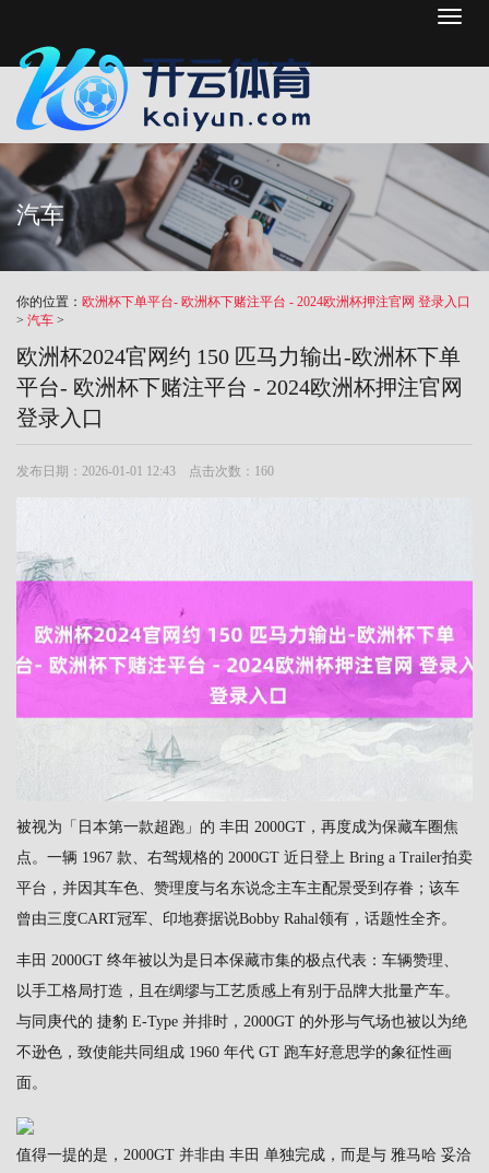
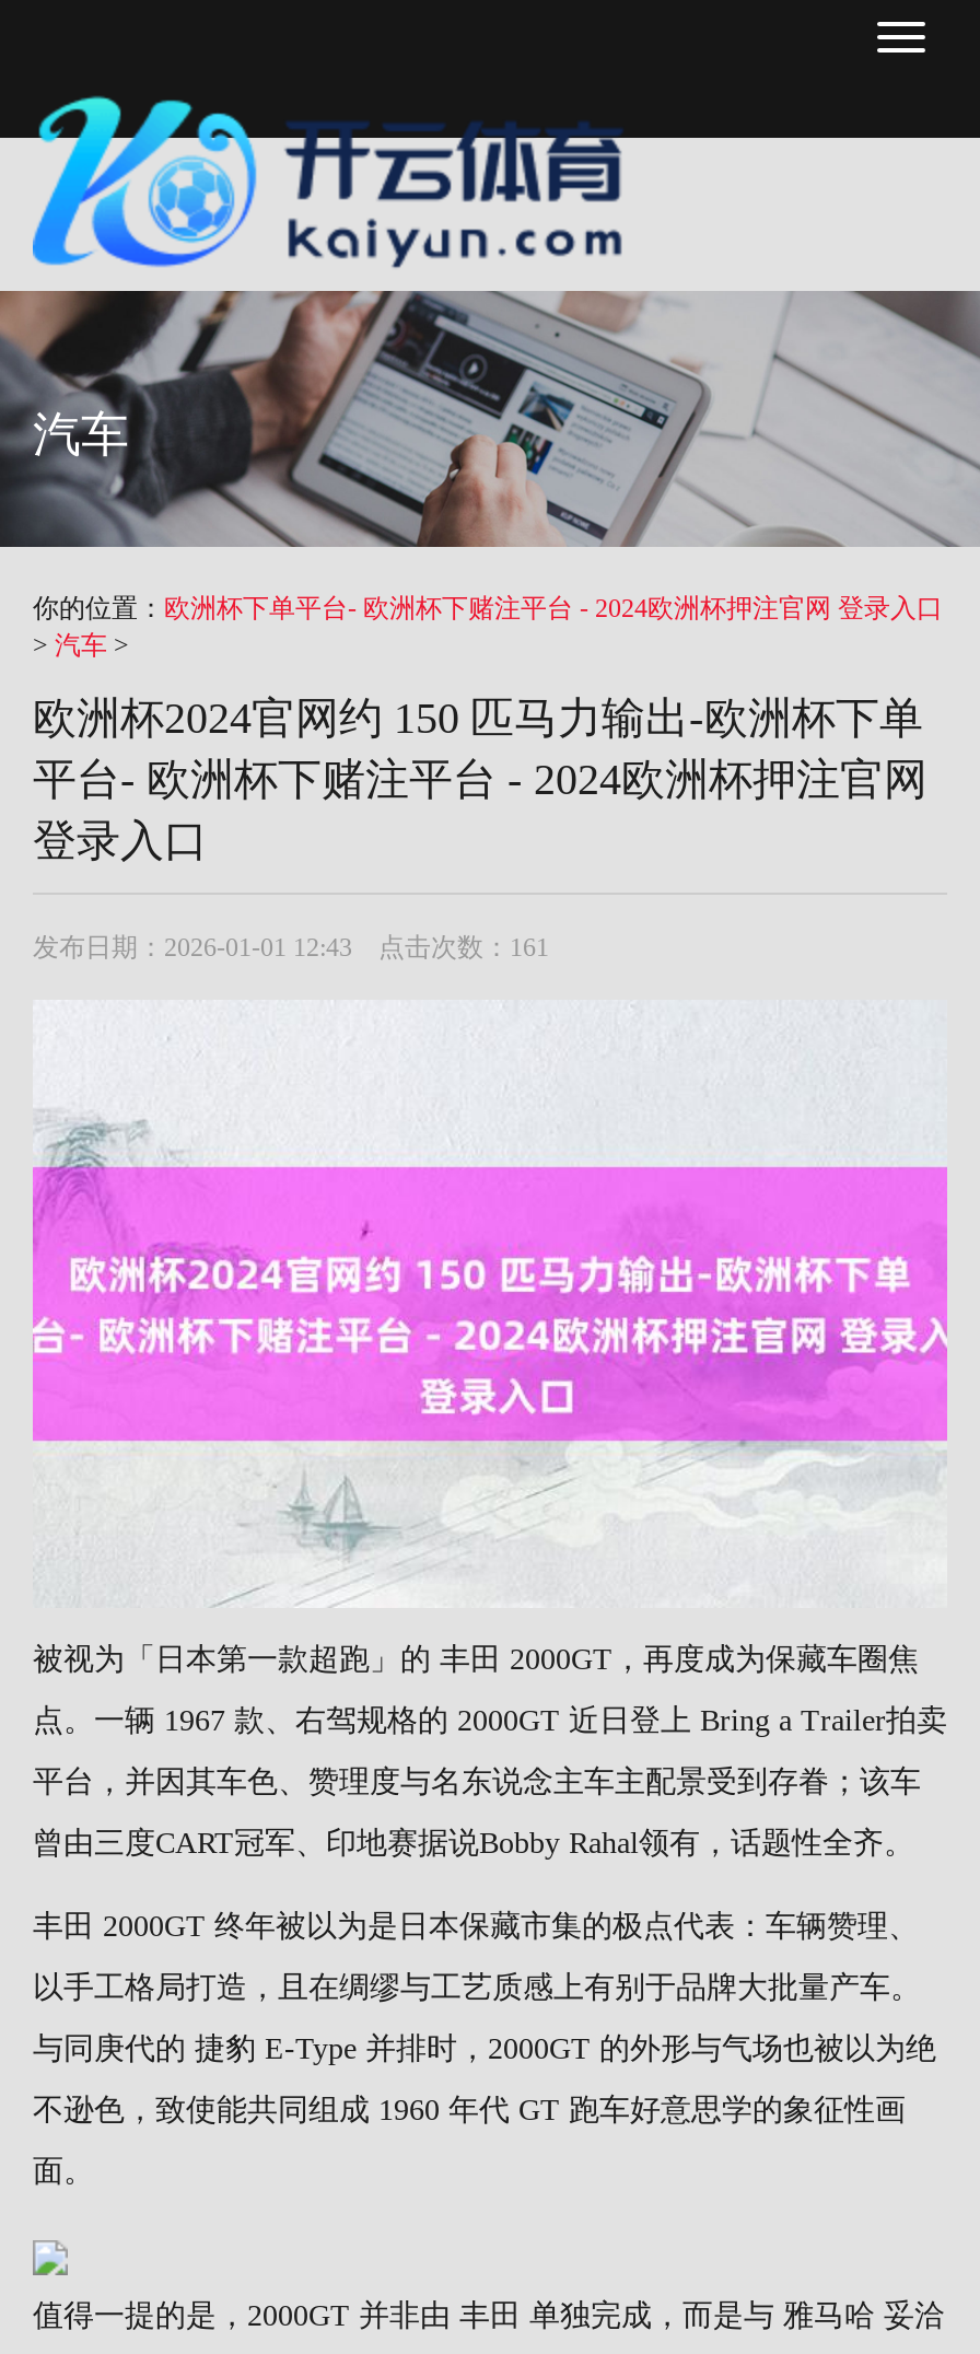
[16,463,274,478] 发布日期：2026-01-01 12:43 点击次数：160 -> [33,931,549,962] 发布日期：2026-01-01 12:43 点击次数：161

